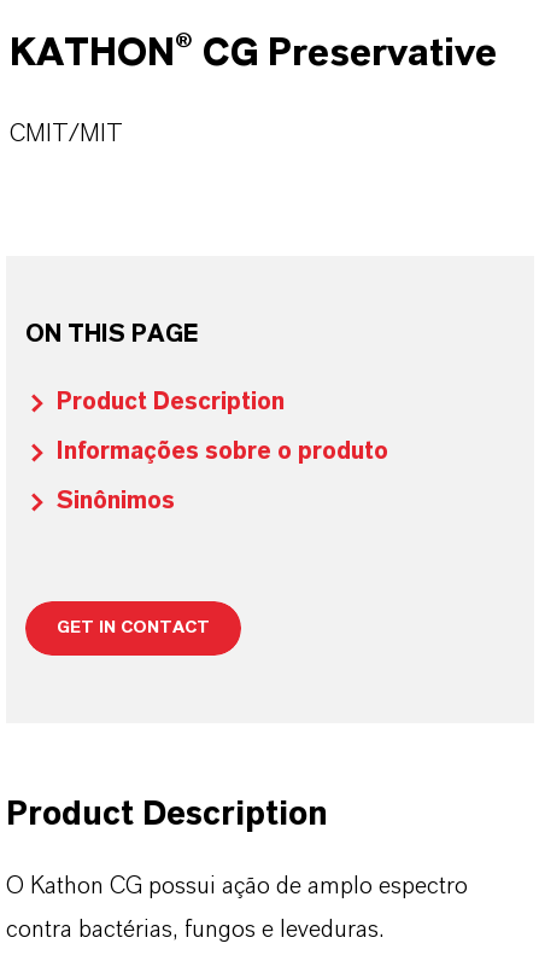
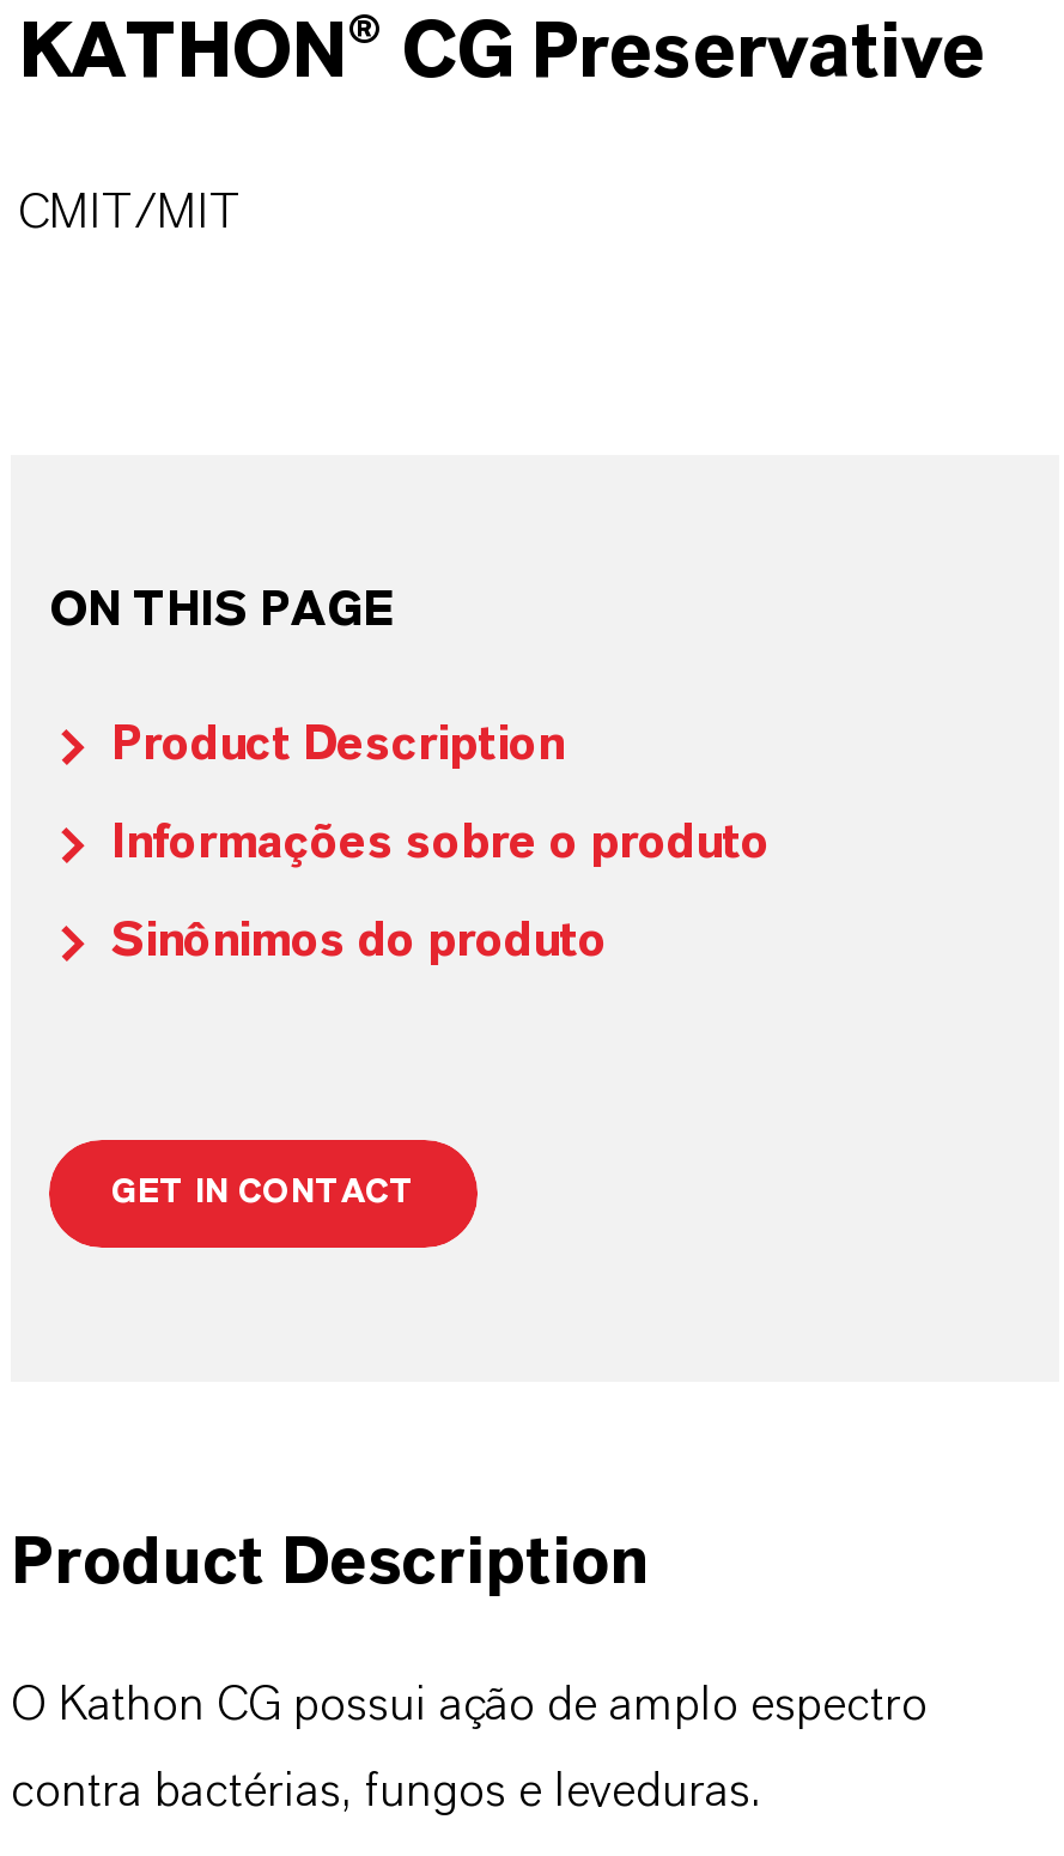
[57,489,175,513] Sinônimos -> [111,917,607,965] Sinônimos do produto

